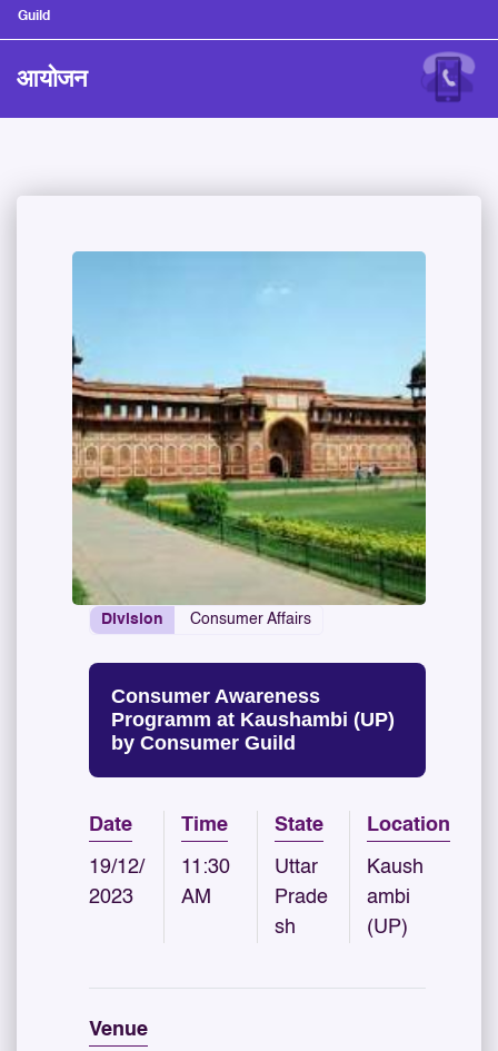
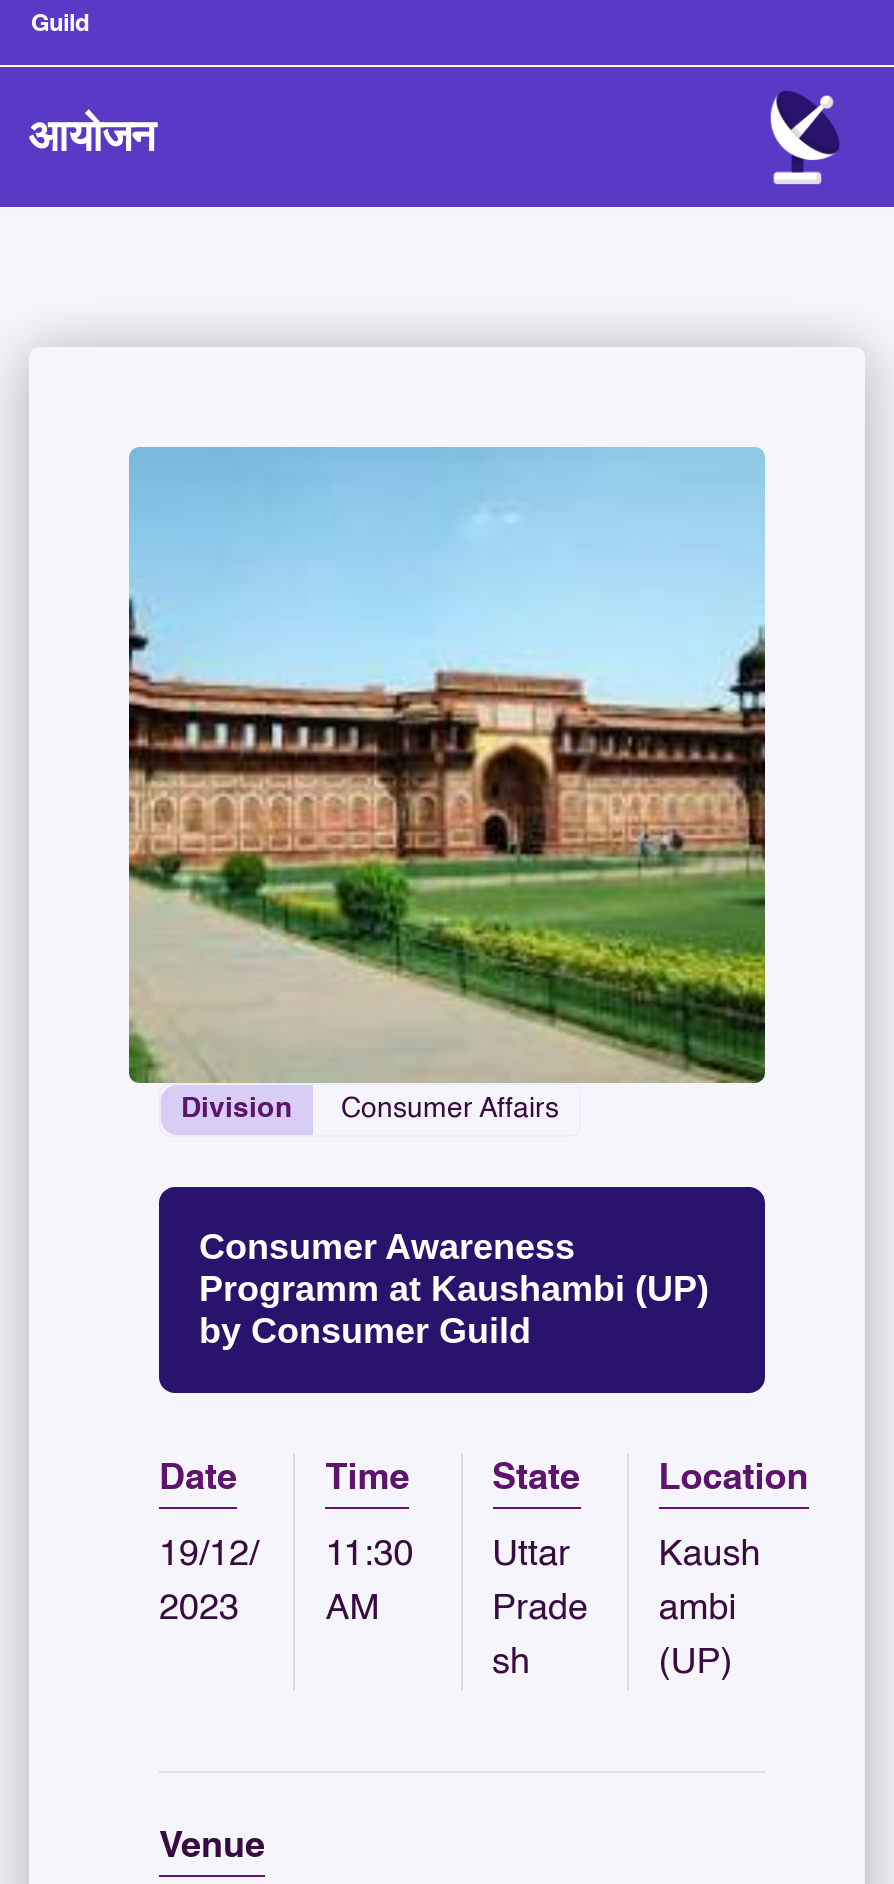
[424,52,475,106] [image] -> [763,89,851,187] [image]

